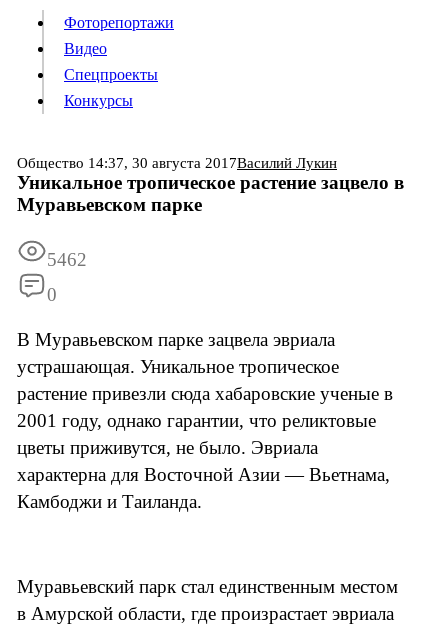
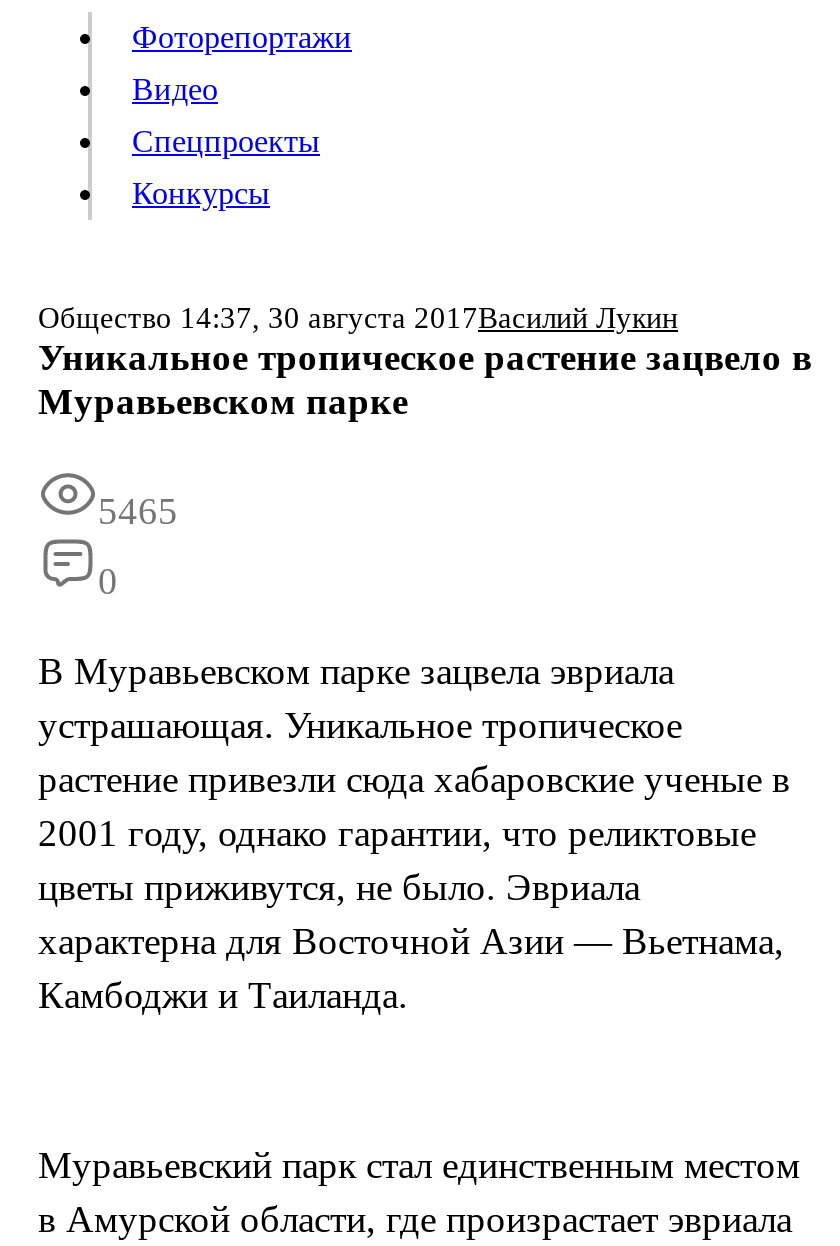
[47,249,87,270] 5462 -> [98,491,178,533] 5465

